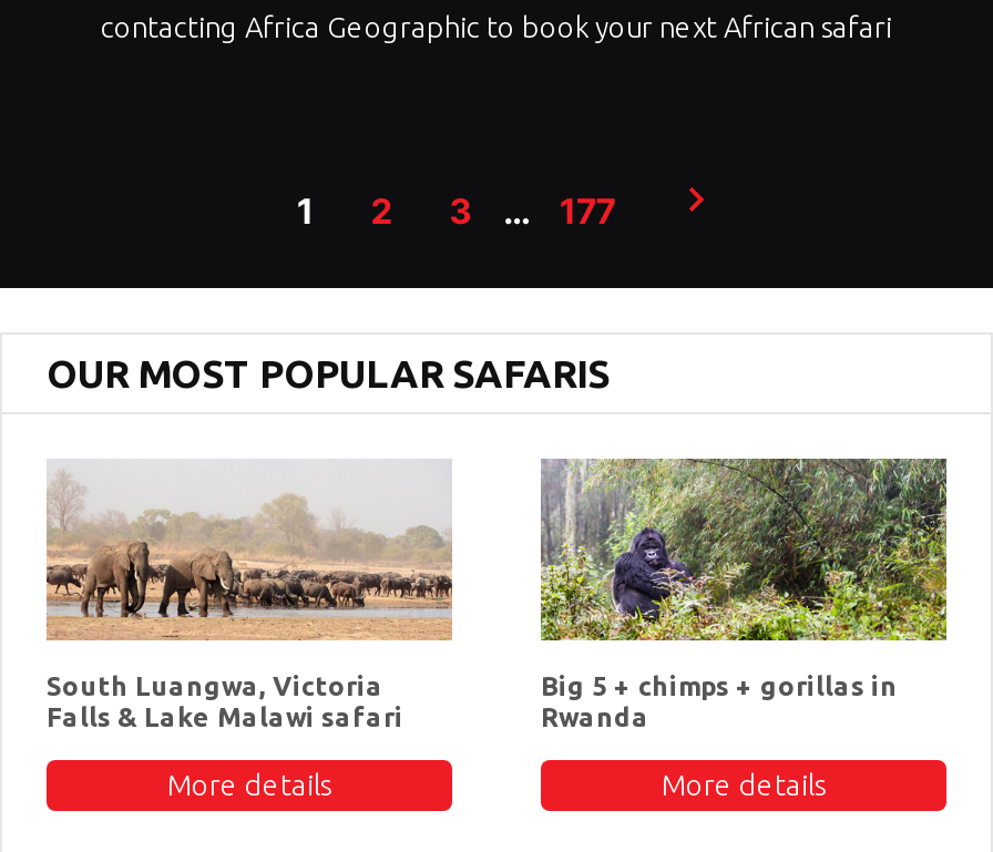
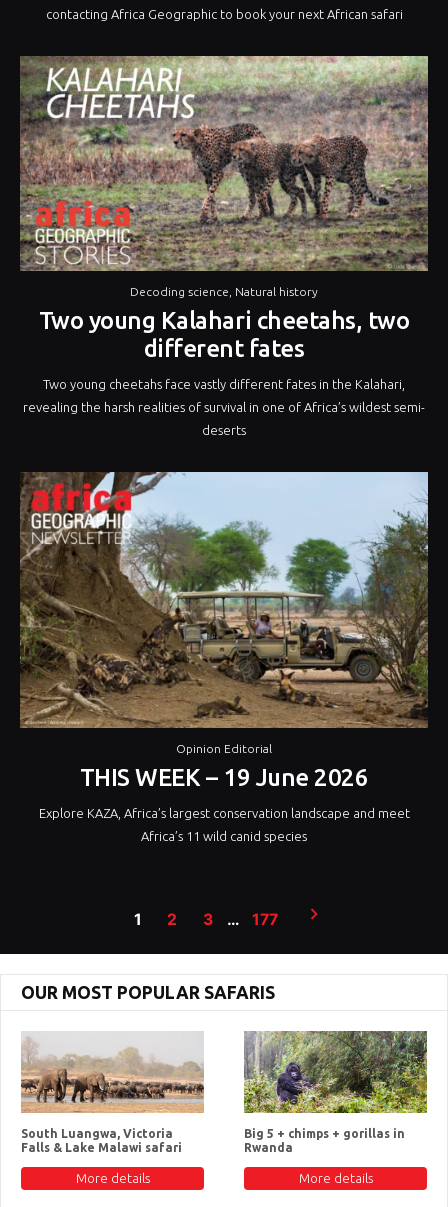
none -> [19,55,429,437] [image] | Decoding science, Natural history | Two young Kalahari cheetahs, two | different fates | Two young cheetahs face vastly different fates in the Kalahari, | revealing the harsh realities of survival in one of Africa’s wildest semi- | deserts
none -> [19,471,429,843] [image] | Opinion Editorial | THIS WEEK – 19 June 2026 | Explore KAZA, Africa’s largest conservation landscape and meet | Africa’s 11 wild canid species

